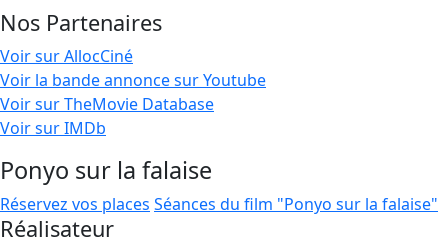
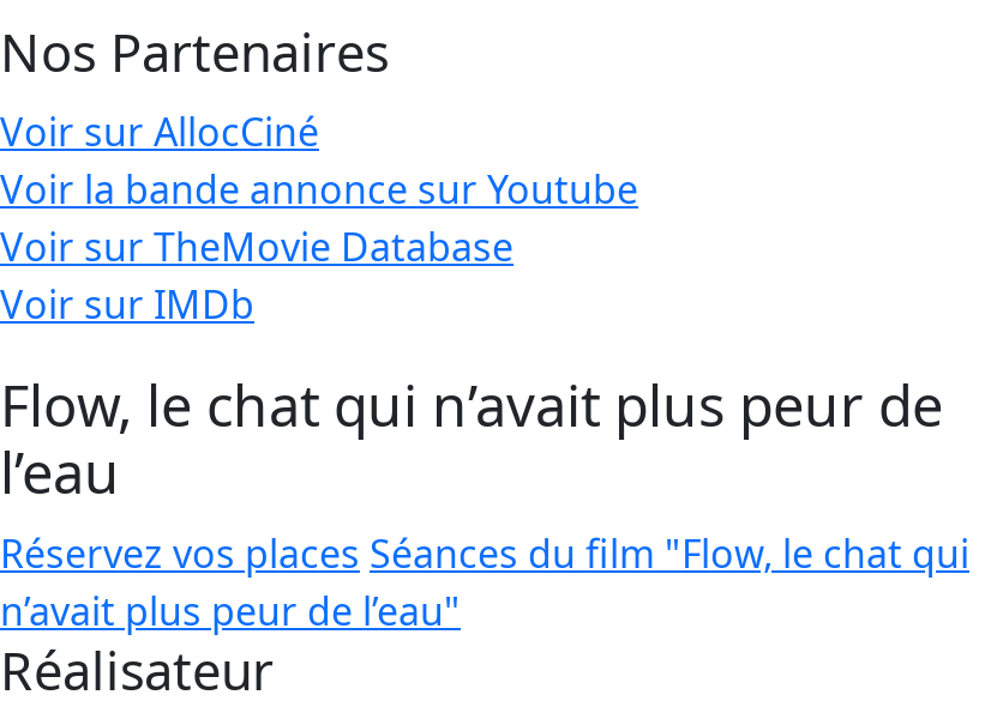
[0,154,438,215] Ponyo sur la falaise | Réservez vos places Séances du film "Ponyo sur la falaise" -> [0,367,969,638] Flow, le chat qui n’avait plus peur de | l’eau | Réservez vos places Séances du film "Flow, le chat qui | n’avait plus peur de l’eau"

